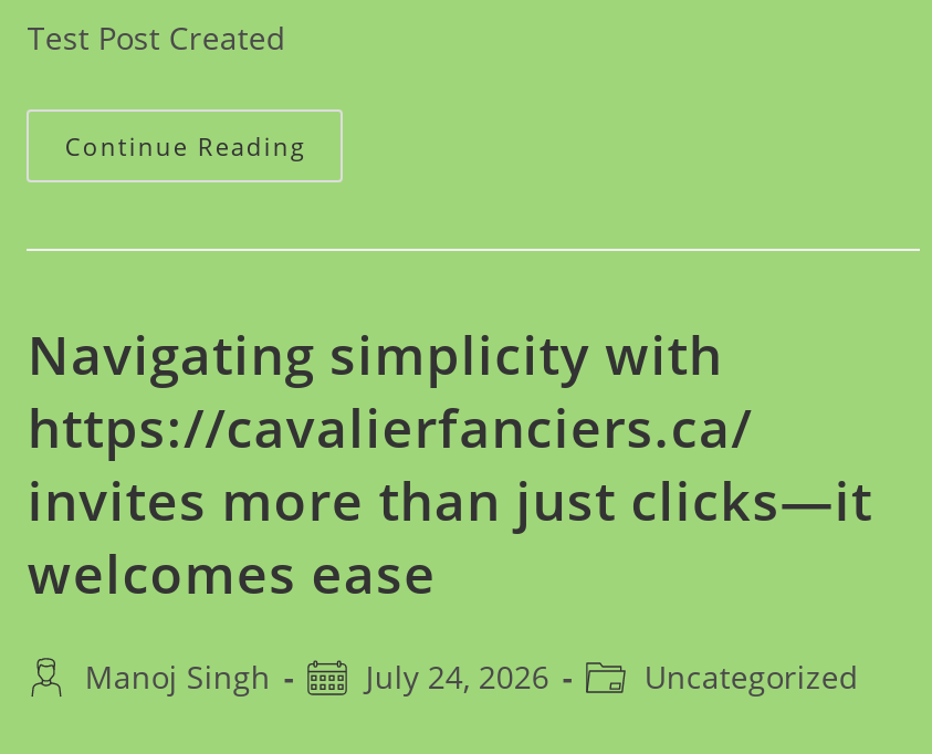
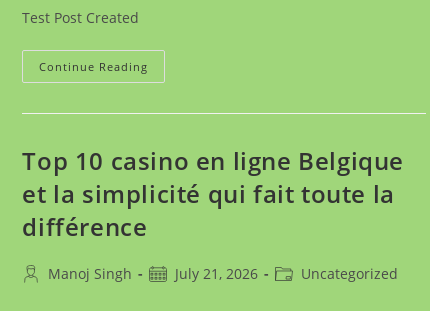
[27,317,873,609] Navigating simplicity with | https://cavalierfanciers.ca/ | invites more than just clicks—it | welcomes ease -> [22,144,404,243] Top 10 casino en ligne Belgique | et la simplicité qui fait toute la | différence
[366,656,549,698] July 24, 2026 -> [175,264,258,283] July 21, 2026

